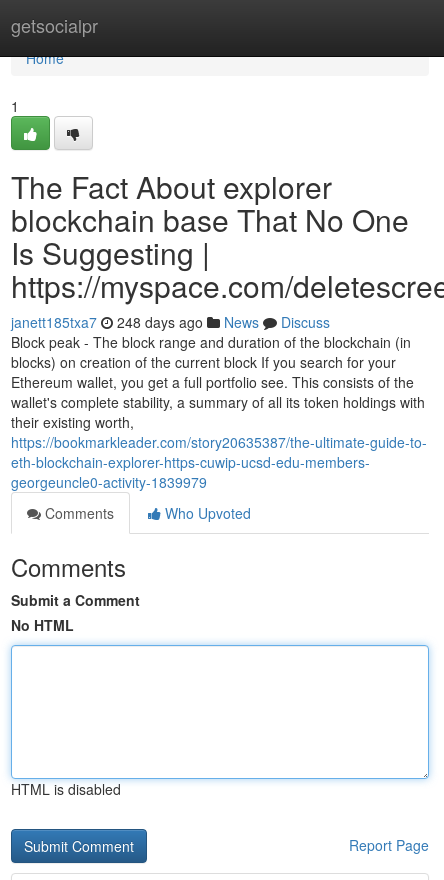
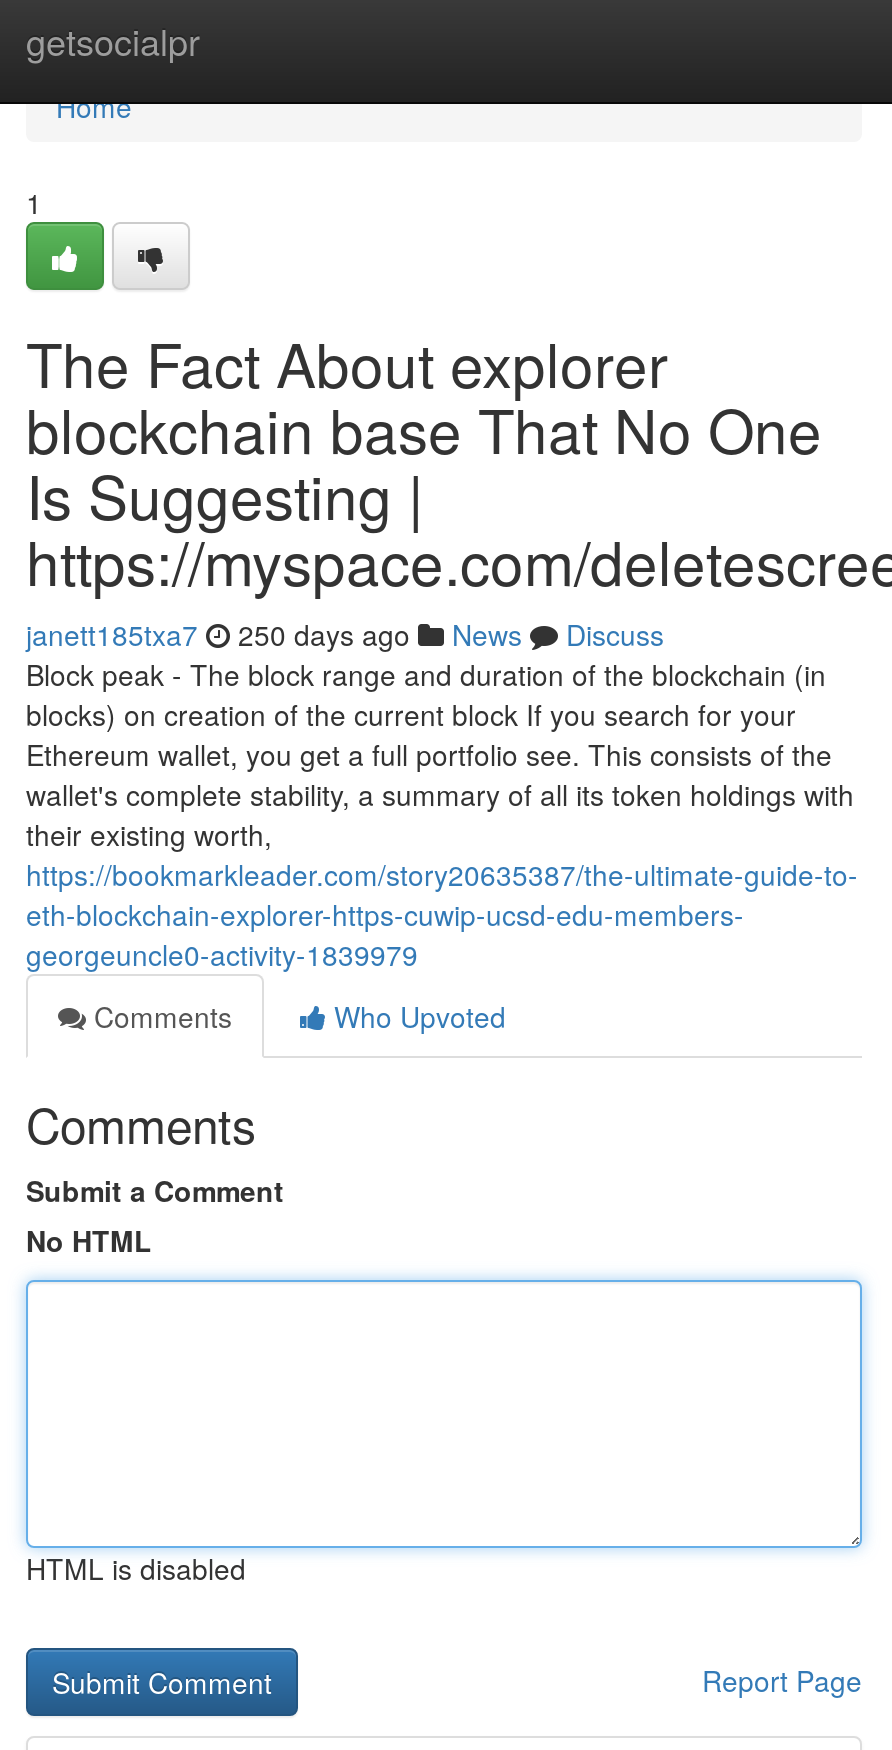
[11,312,330,332] janett185txa7 248 days ago News Discuss -> [26,614,664,654] janett185txa7 250 days ago News Discuss

